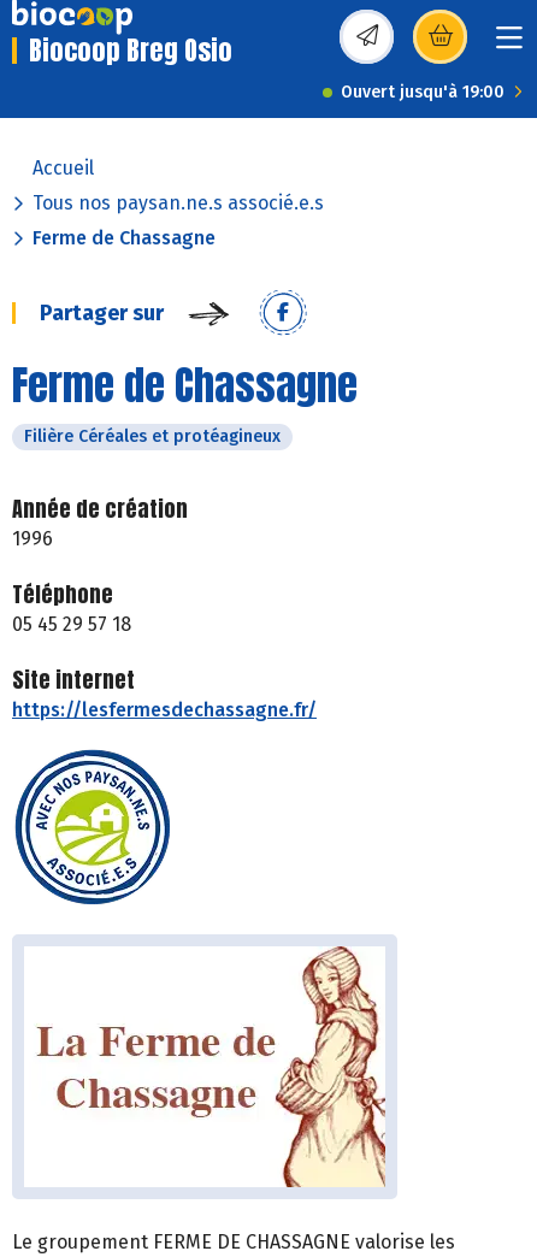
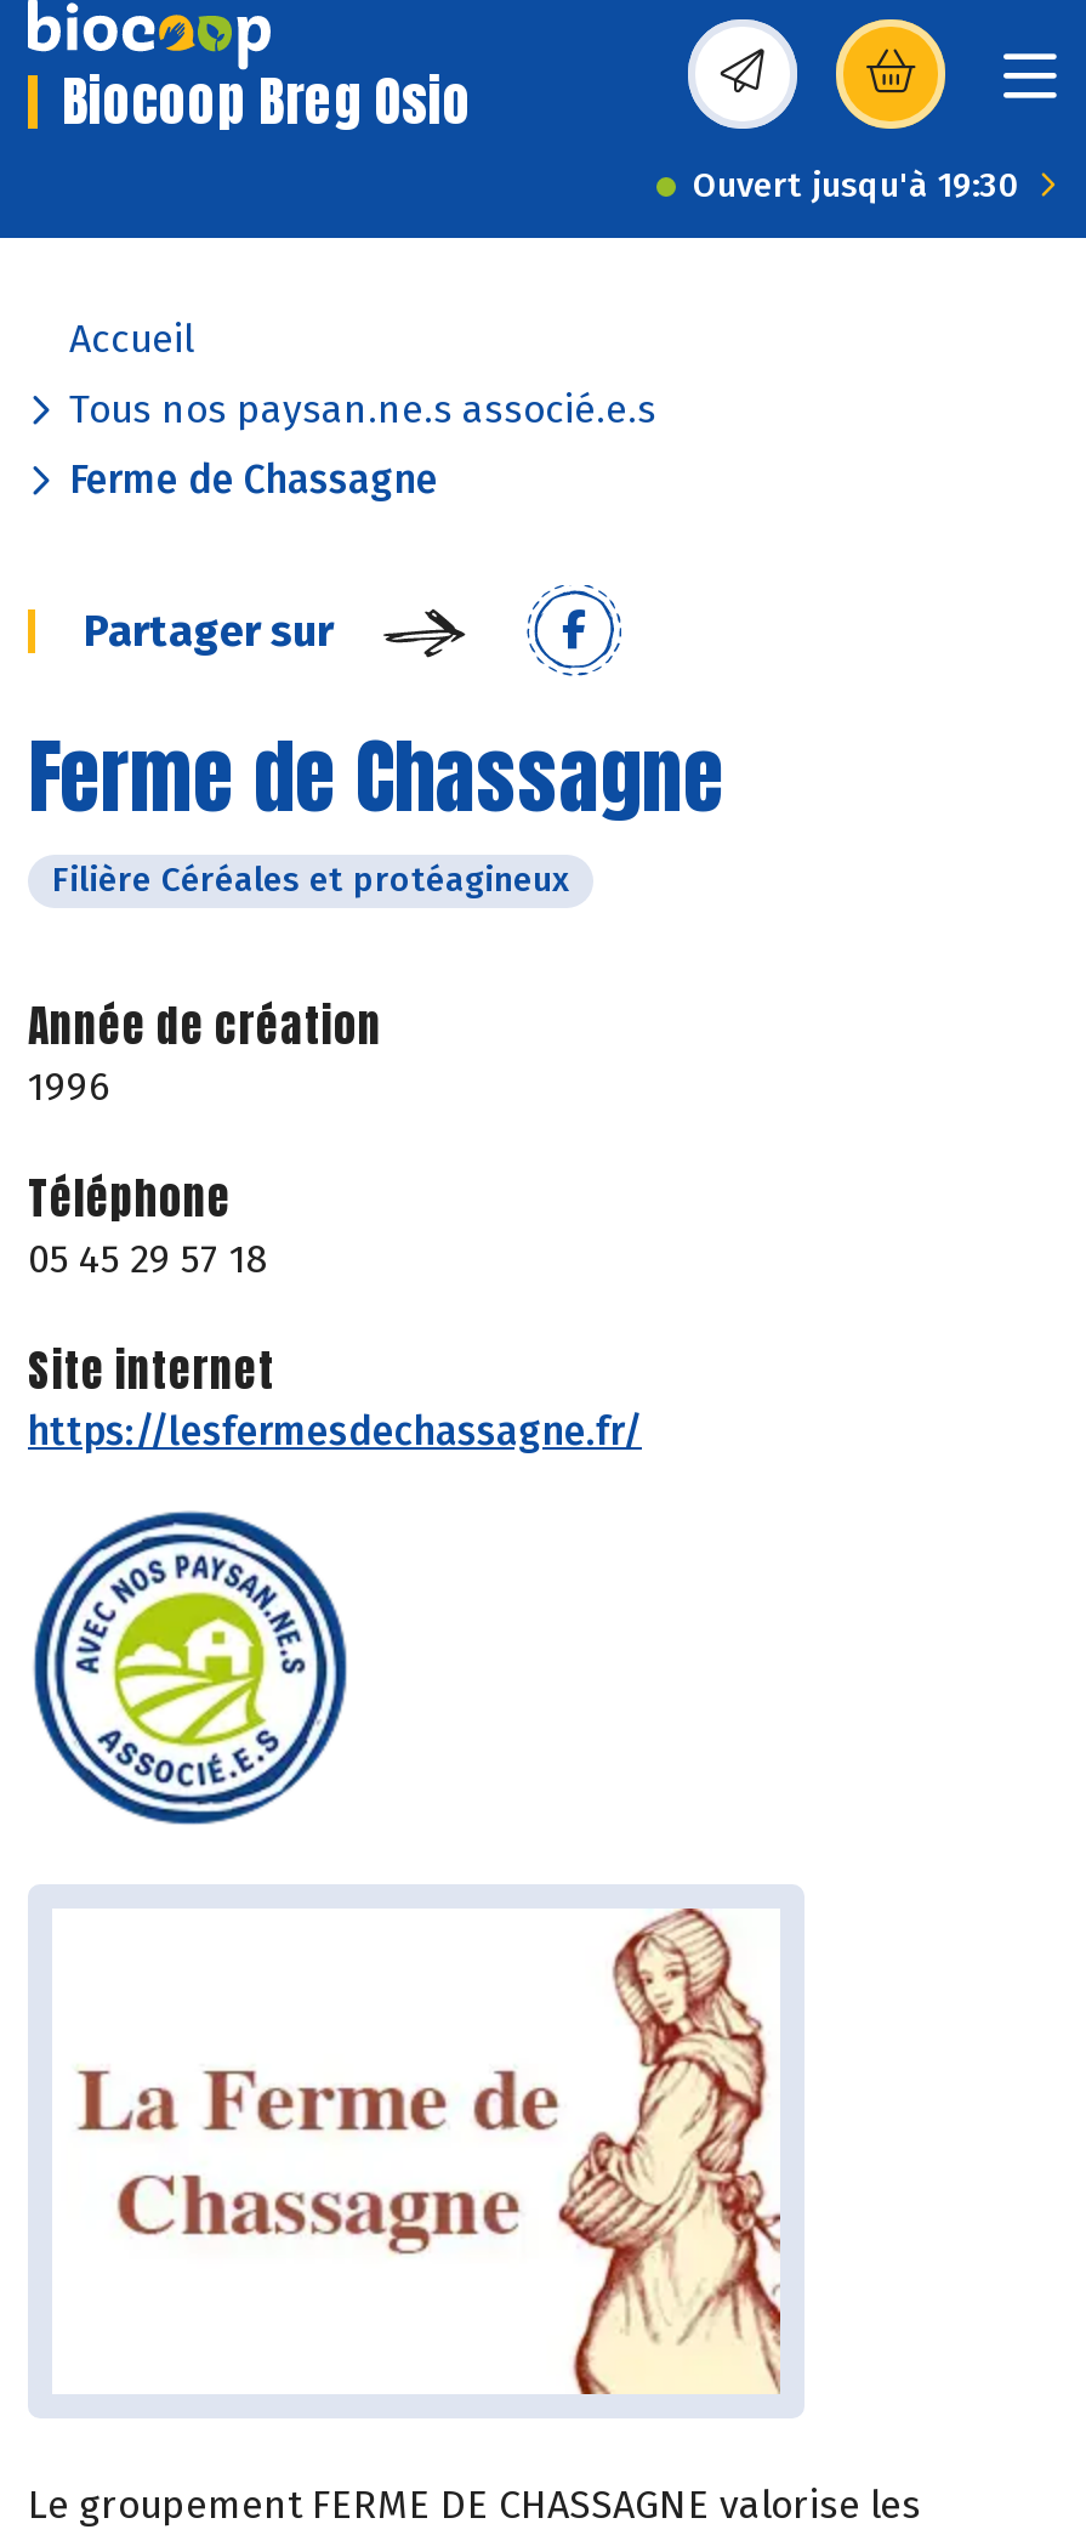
[341,82,504,102] Ouvert jusqu'à 19:00 -> [693,165,1020,206] Ouvert jusqu'à 19:30

